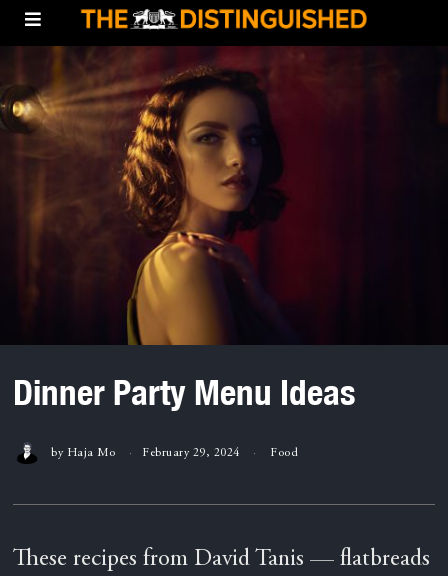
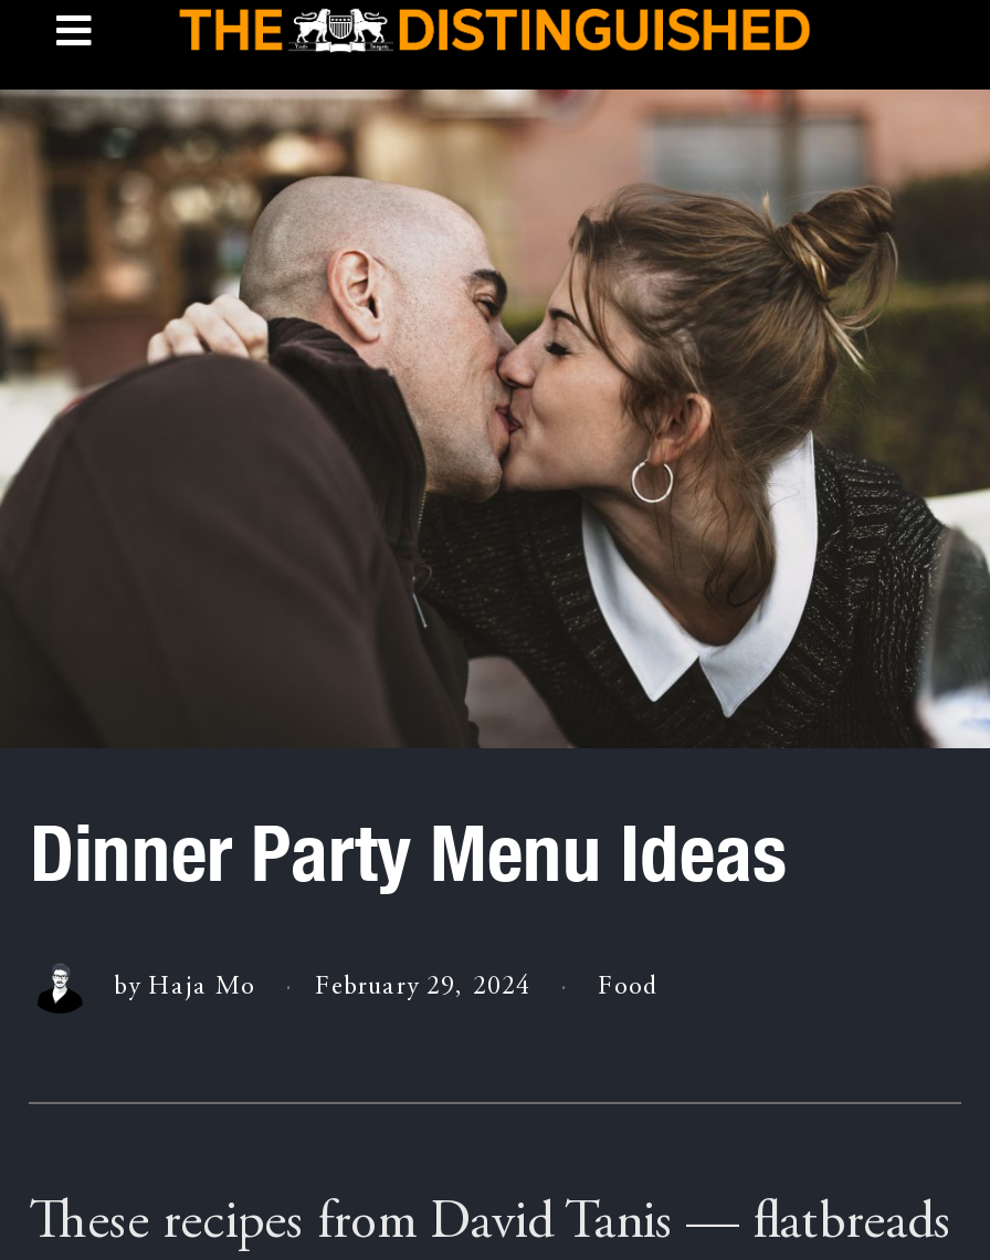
[3,46,445,346] [image] -> [7,87,983,750] [image]

